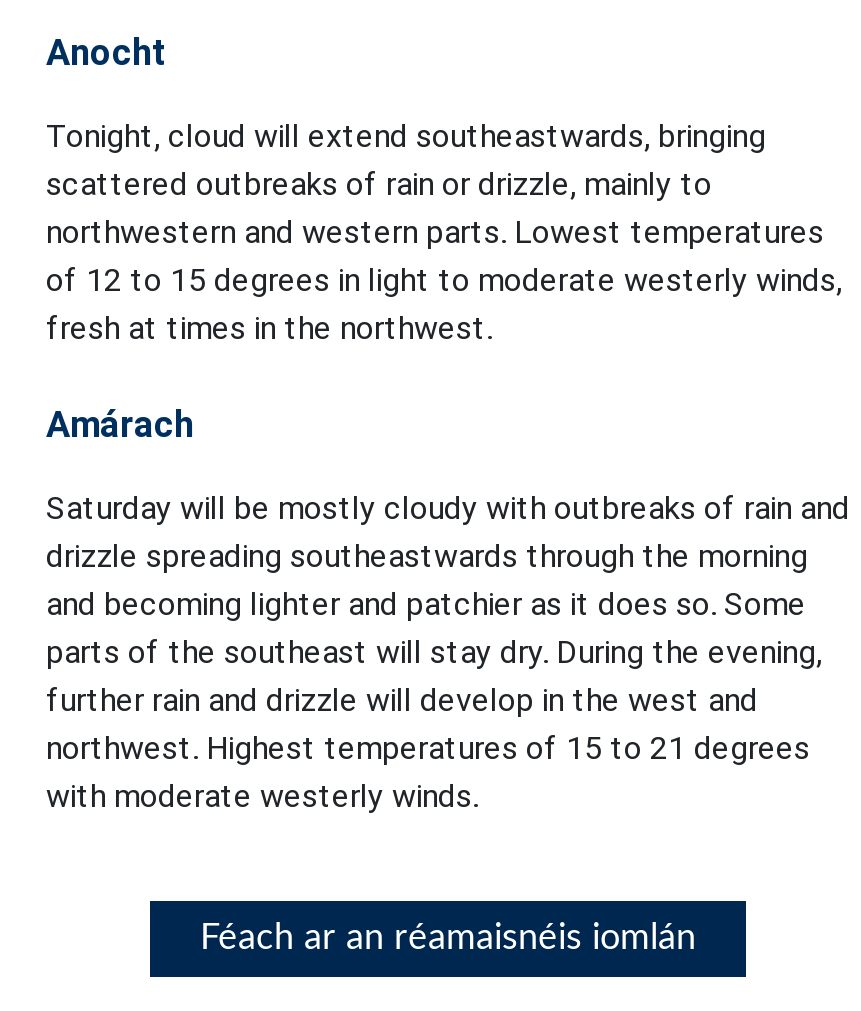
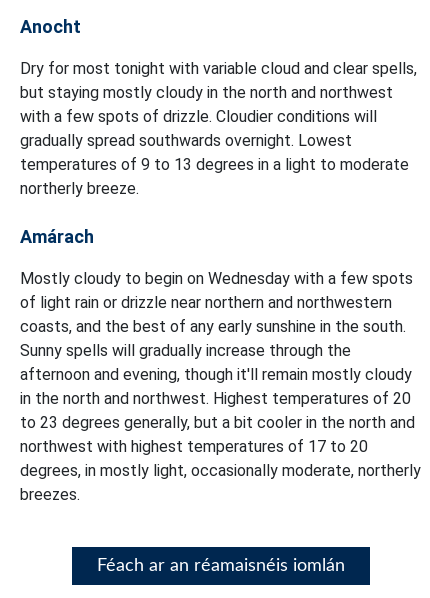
[46,118,842,348] Tonight, cloud will extend southeastwards, bringing | scattered outbreaks of rain or drizzle, mainly to | northwestern and western parts. Lowest temperatures | of 12 to 15 degrees in light to moderate westerly winds, | fresh at times in the northwest. -> [20,59,417,198] Dry for most tonight with variable cloud and clear spells, | but staying mostly cloudy in the north and northwest | with a few spots of drizzle. Cloudier conditions will | gradually spread southwards overnight. Lowest | temperatures of 9 to 13 degrees in a light to moderate | northerly breeze.
[46,490,850,816] Saturday will be mostly cloudy with outbreaks of rain and | drizzle spreading southeastwards through the morning | and becoming lighter and patchier as it does so. Some | parts of the southeast will stay dry. During the evening, | further rain and drizzle will develop in the west and | northwest. Highest temperatures of 15 to 21 degrees | with moderate westerly winds. -> [20,269,421,504] Mostly cloudy to begin on Wednesday with a few spots | of light rain or drizzle near northern and northwestern | coasts, and the best of any early sunshine in the south. | Sunny spells will gradually increase through the | afternoon and evening, though it'll remain mostly cloudy | in the north and northwest. Highest temperatures of 20 | to 23 degrees generally, but a bit cooler in the north and | northwest with highest temperatures of 17 to 20 | degrees, in mostly light, occasionally moderate, northerly | breezes.

